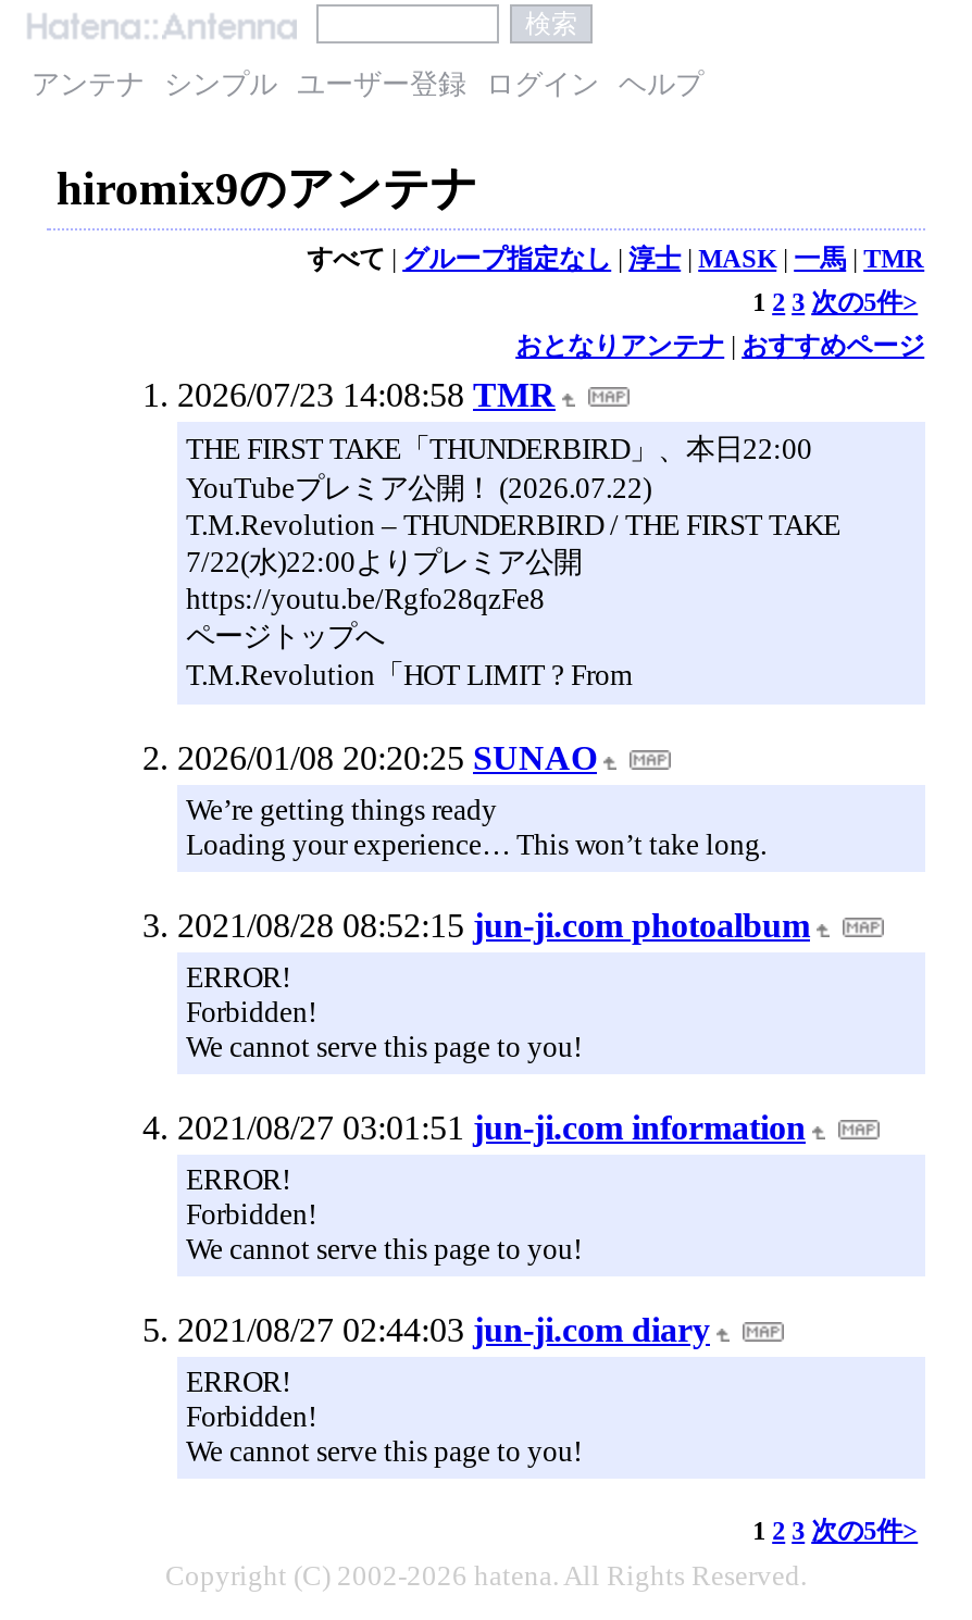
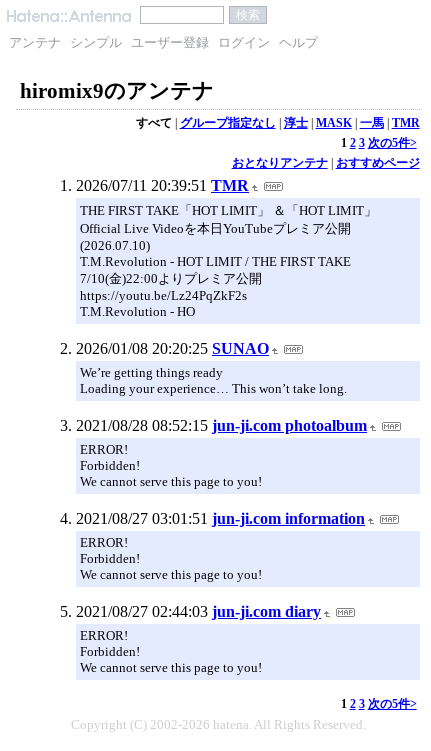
[177,376,556,413] 2026/07/23 14:08:58 TMR -> [76,177,249,194] 2026/07/11 20:39:51 TMR
[186,432,840,691] THE FIRST TAKE「THUNDERBIRD」、本日22:00 | YouTubeプレミア公開！ (2026.07.22) | T.M.Revolution – THUNDERBIRD / THE FIRST TAKE | 7/22(水)22:00よりプレミア公開 | https://youtu.be/Rgfo28qzFe8 | ページトップへ | T.M.Revolution「HOT LIMIT ? From -> [80,203,377,319] THE FIRST TAKE「HOT LIMIT」 ＆「HOT LIMIT」 | Official Live Videoを本日YouTubeプレミア公開 | (2026.07.10) | T.M.Revolution - HOT LIMIT / THE FIRST TAKE | 7/10(金)22:00よりプレミア公開 | https://youtu.be/Lz24PqZkF2s | T.M.Revolution - HO

